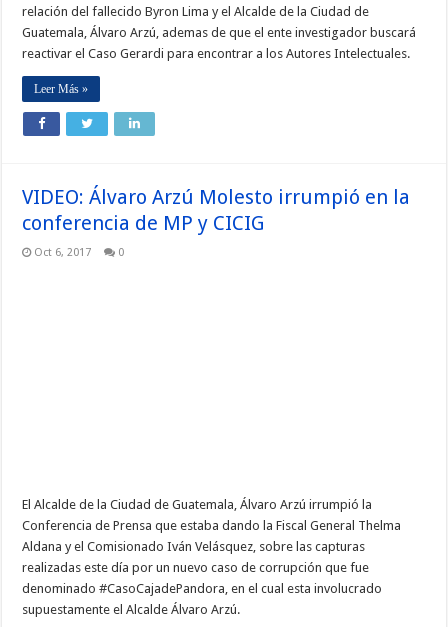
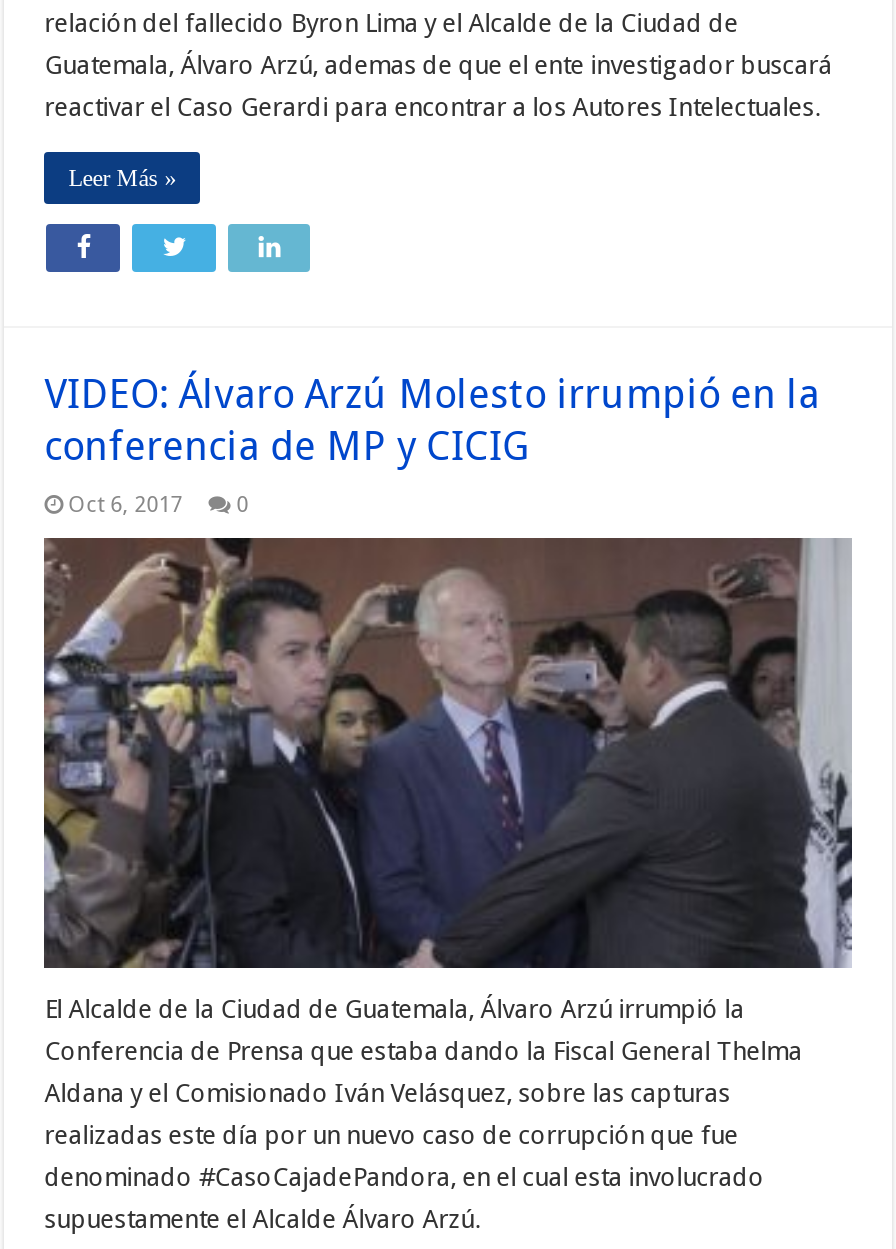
none -> [42,536,854,970] [image]

